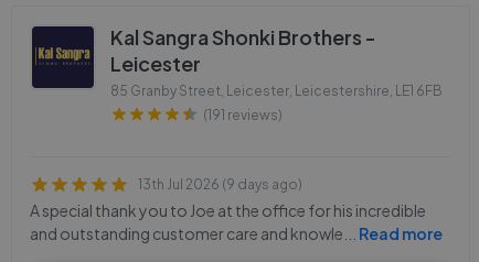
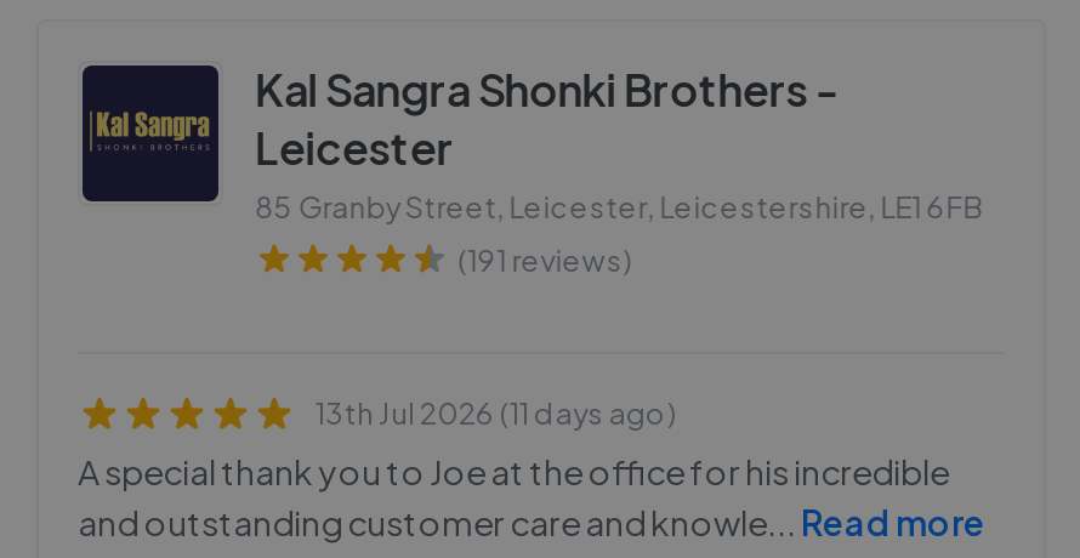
[138,176,302,193] 13th Jul 2026 (9 days ago) -> [316,395,677,432] 13th Jul 2026 (11 days ago)

